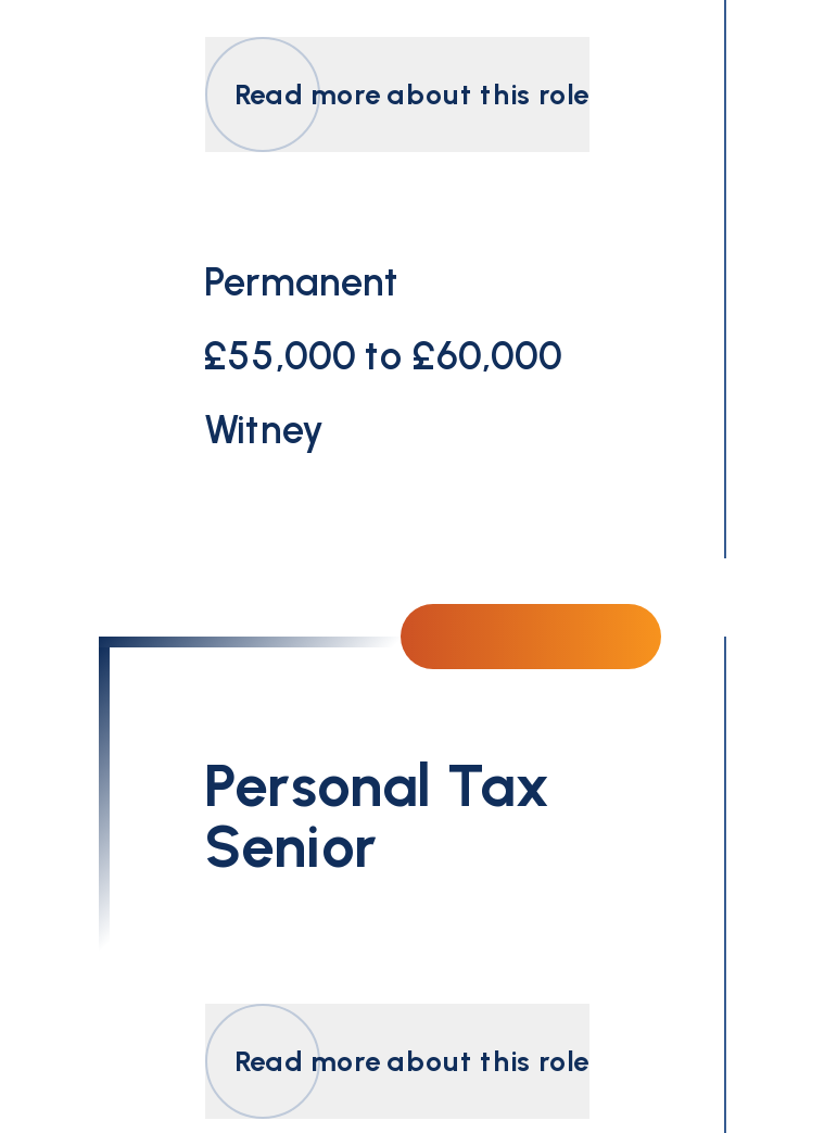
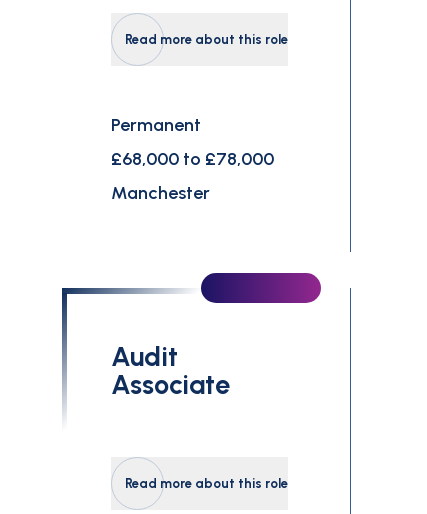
[204,331,562,378] £55,000 to £60,000 -> [110,148,273,170] £68,000 to £78,000
[204,405,324,452] Witney -> [110,182,209,204] Manchester
[204,602,663,880] [image] | Personal Tax | Senior -> [110,272,322,401] [image] | Audit | Associate

